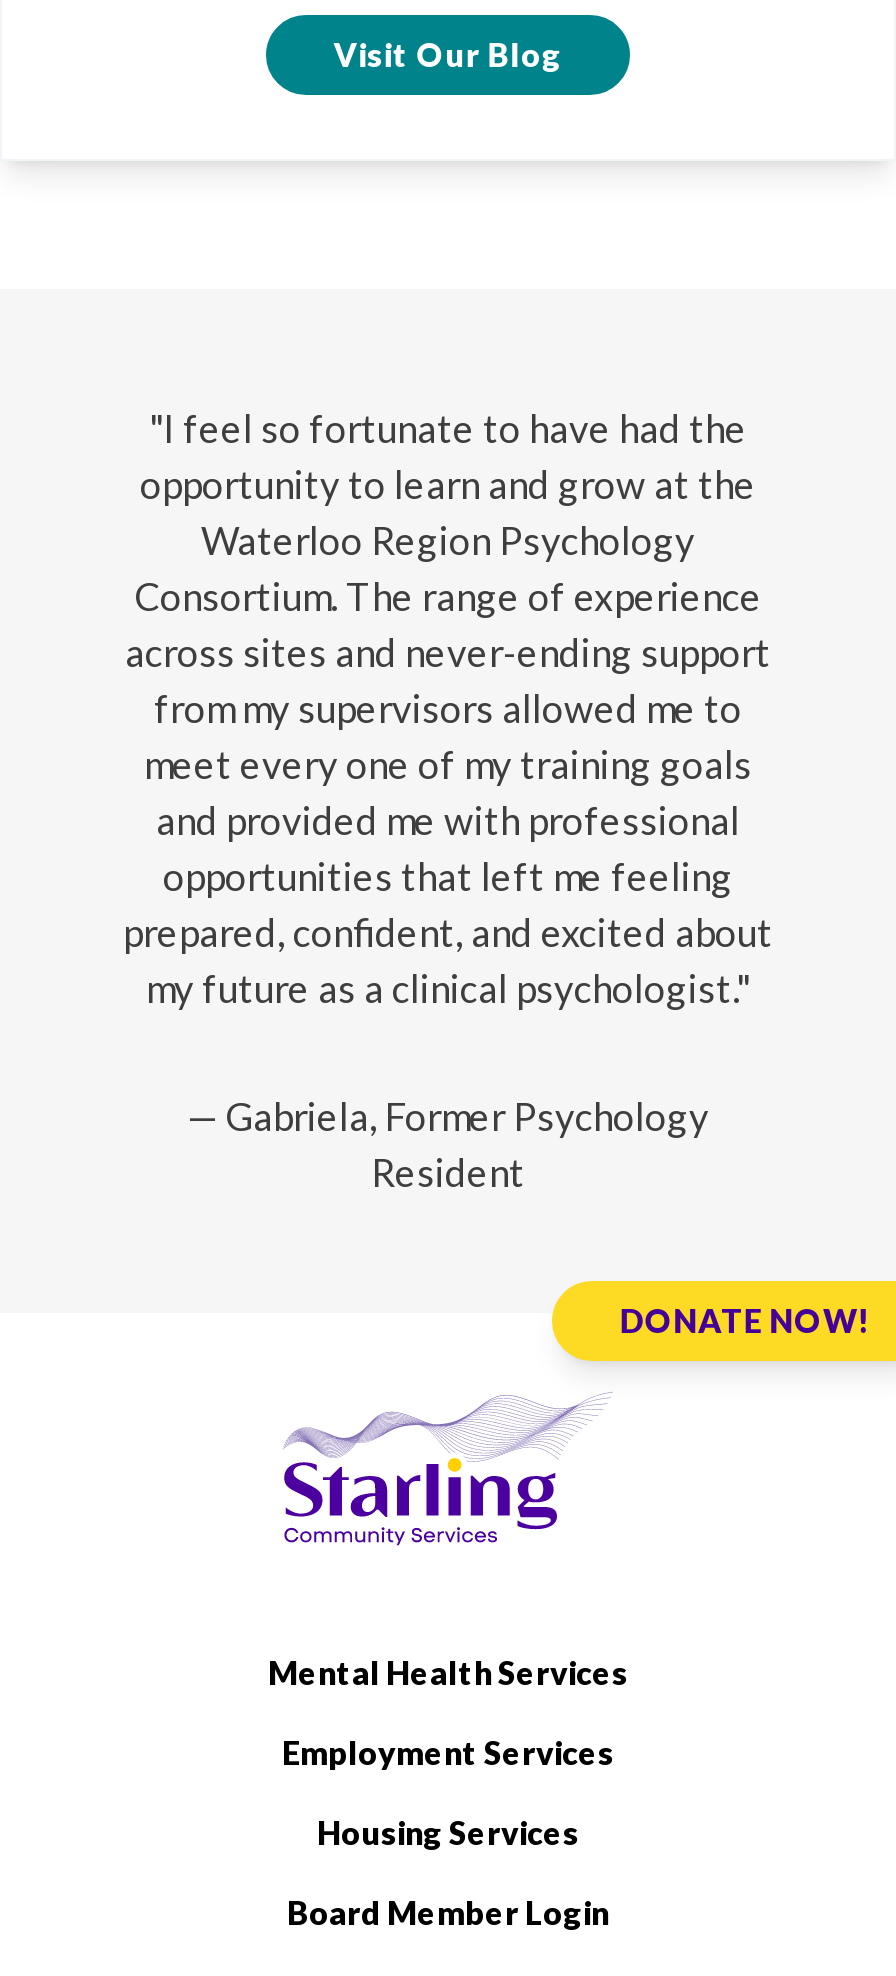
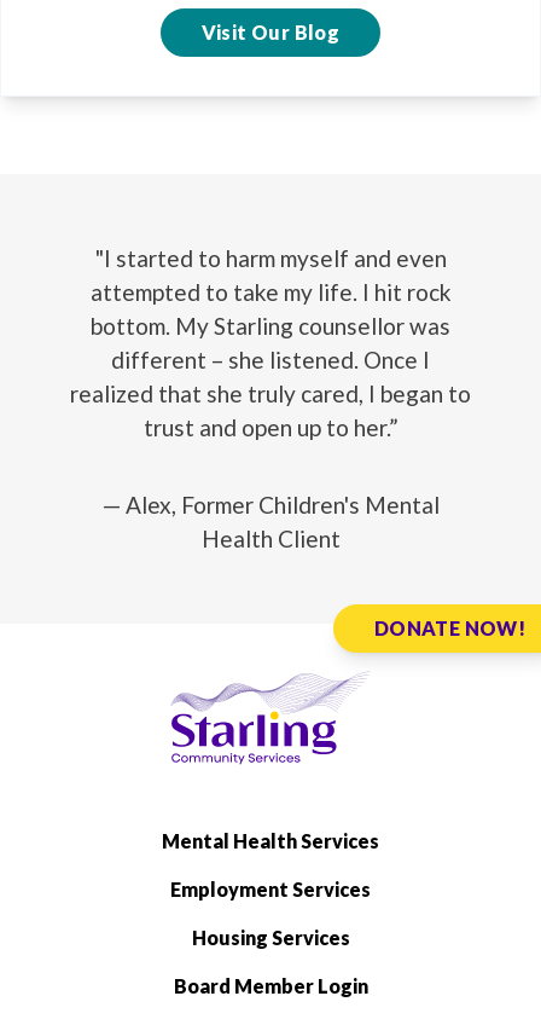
[123,404,773,1010] "I feel so fortunate to have had the | opportunity to learn and grow at the | Waterloo Region Psychology | Consortium. The range of experience | across sites and never-ending support | from my supervisors allowed me to | meet every one of my training goals | and provided me with professional | opportunities that left me feeling | prepared, confident, and excited about | my future as a clinical psychologist." -> [70,244,471,441] "I started to harm myself and even | attempted to take my life. I hit rock | bottom. My Starling counsellor was | different – she listened. Once I | realized that she truly cared, I began to | trust and open up to her.”
[187,1092,709,1194] — Gabriela, Former Psychology | Resident -> [102,490,439,552] — Alex, Former Children's Mental | Health Client

